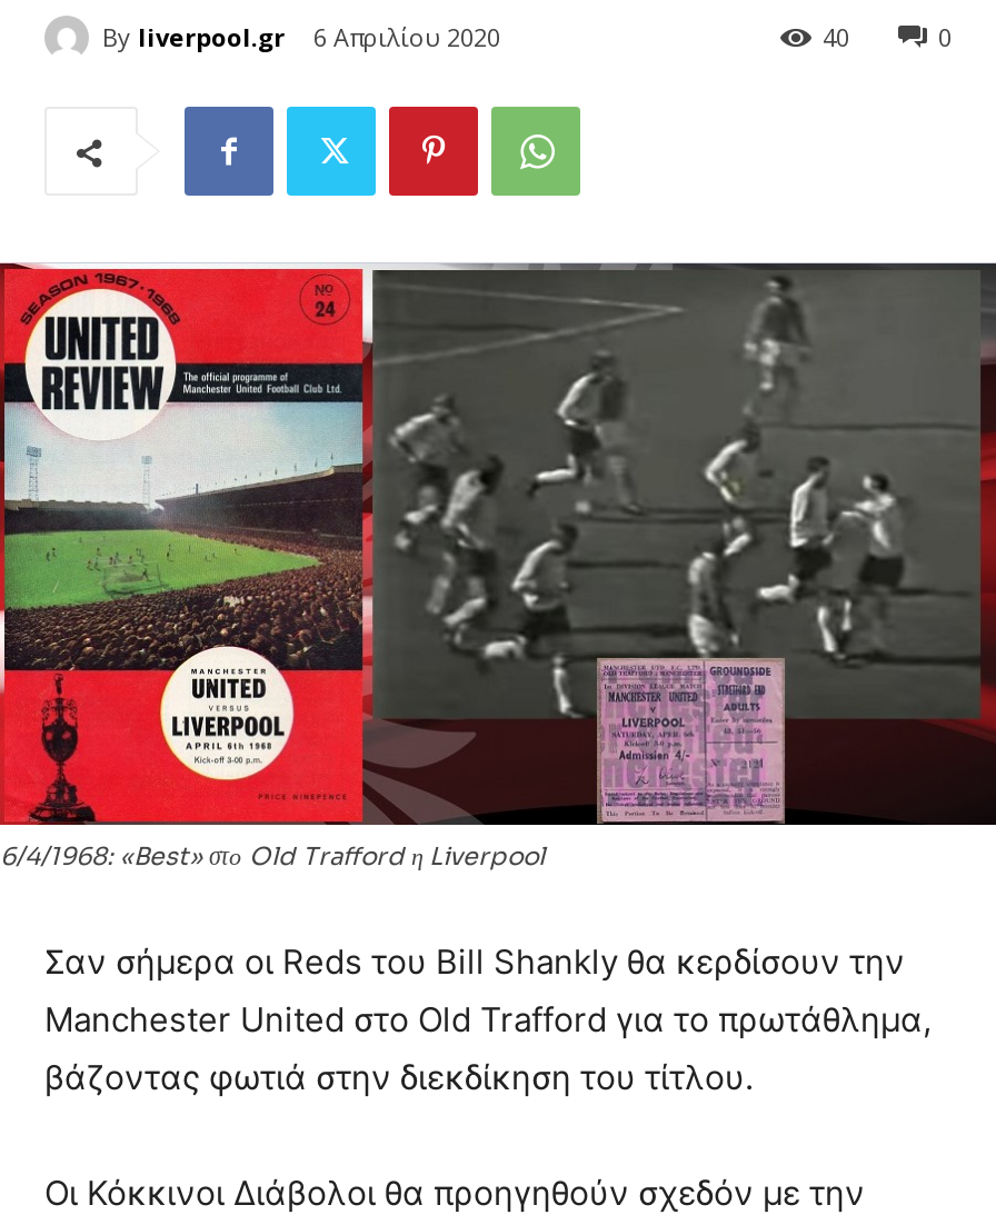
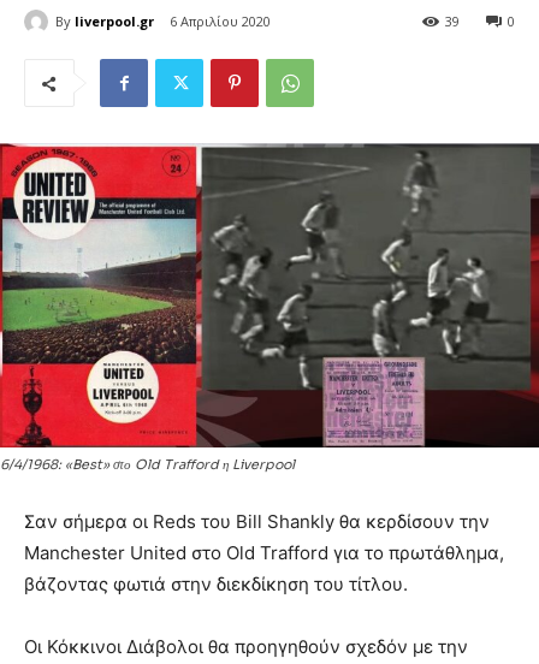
[823,20,849,54] 40 -> [445,12,460,30] 39

